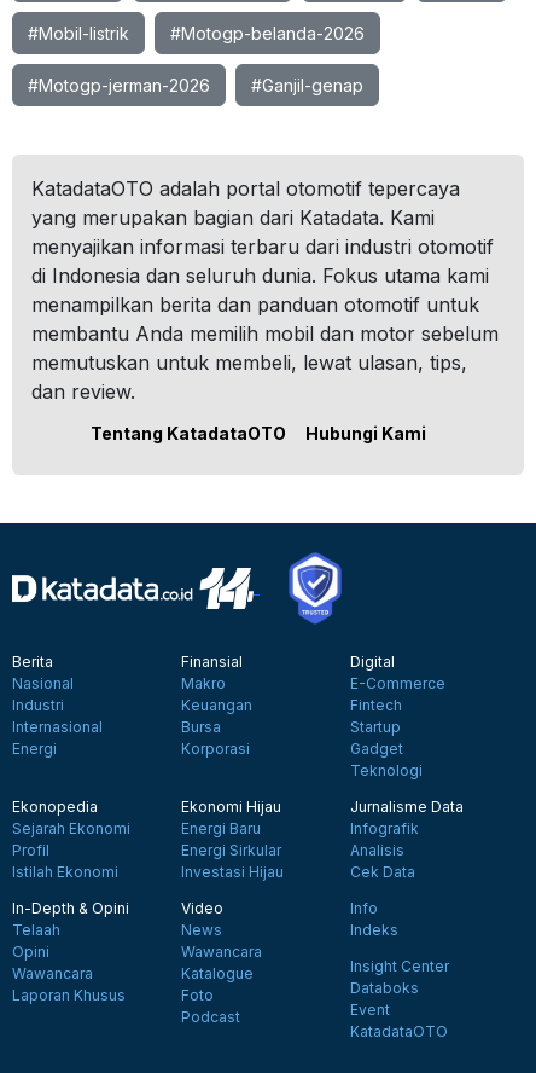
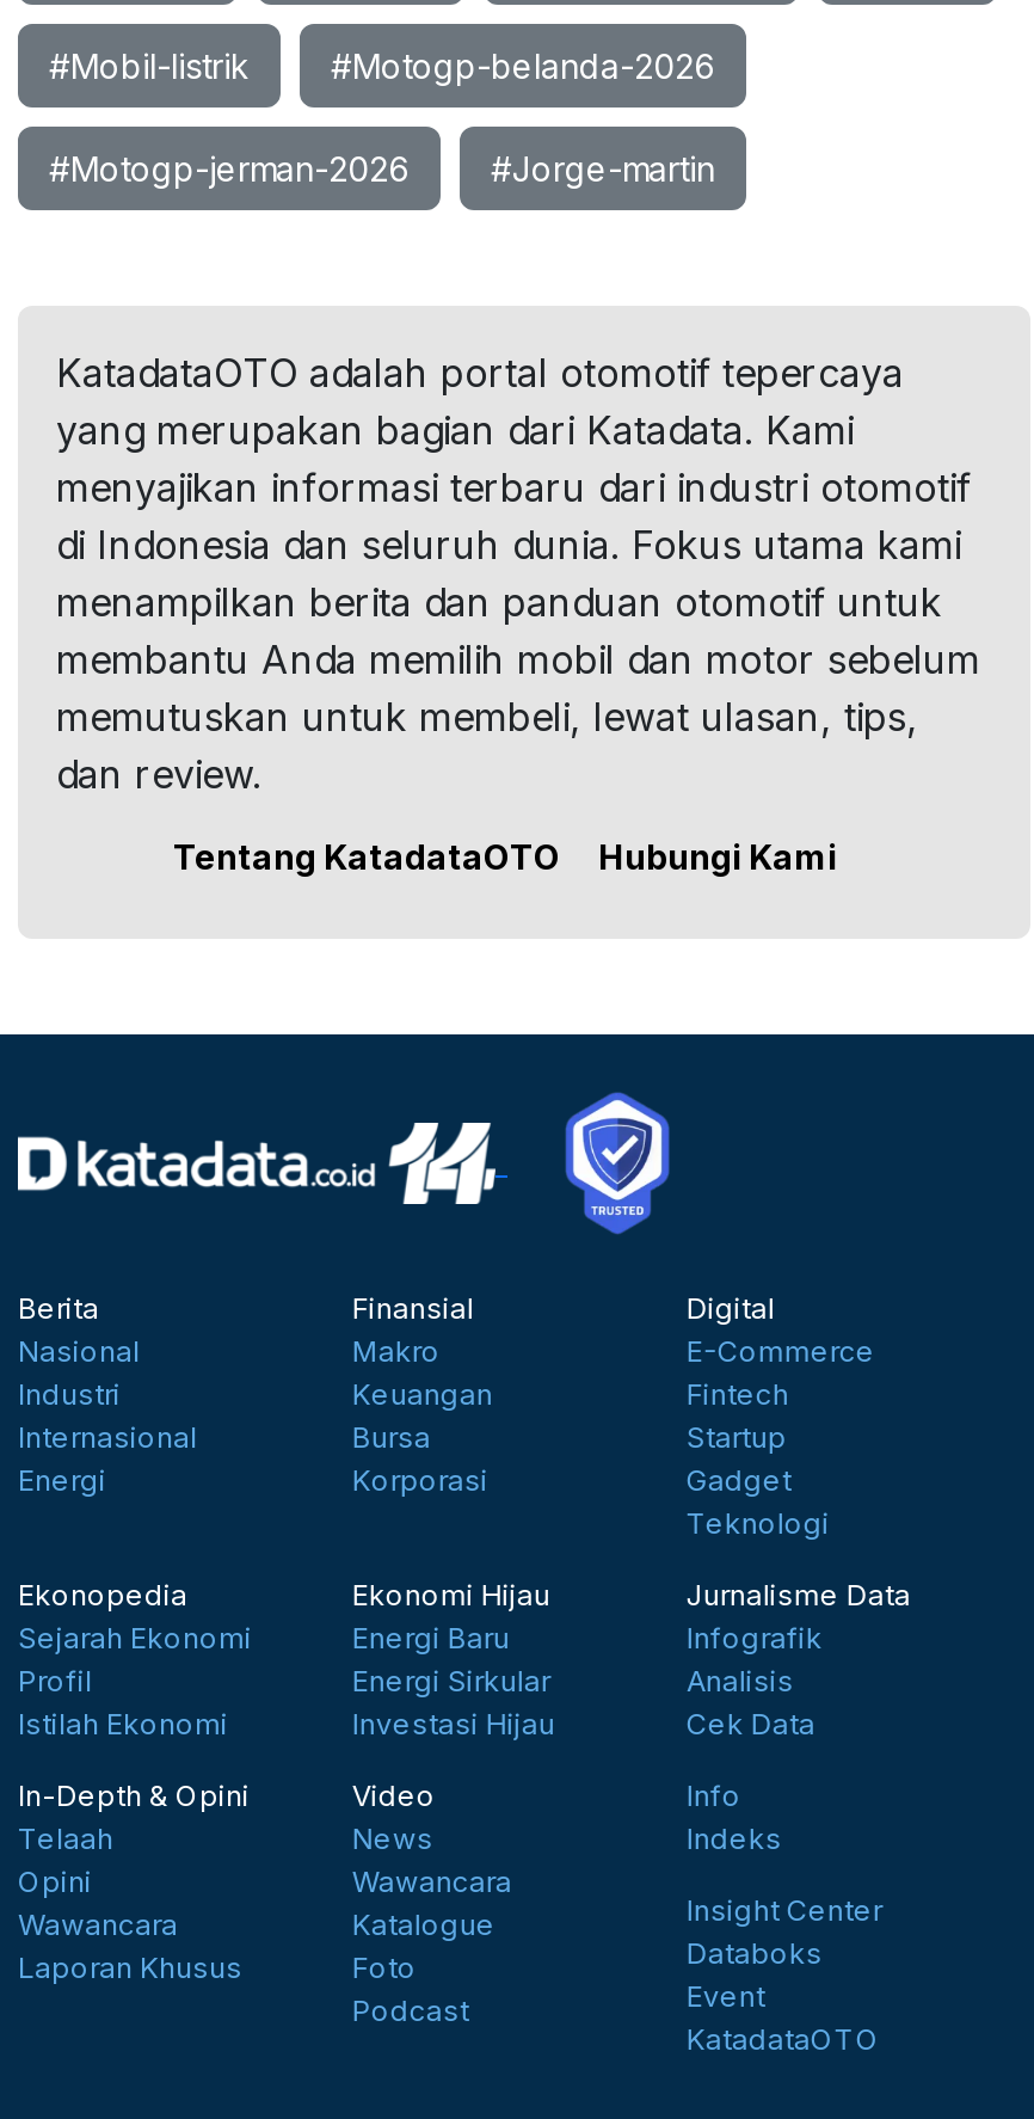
[251,75,363,95] #Ganjil-genap -> [491,148,715,189] #Jorge-martin

